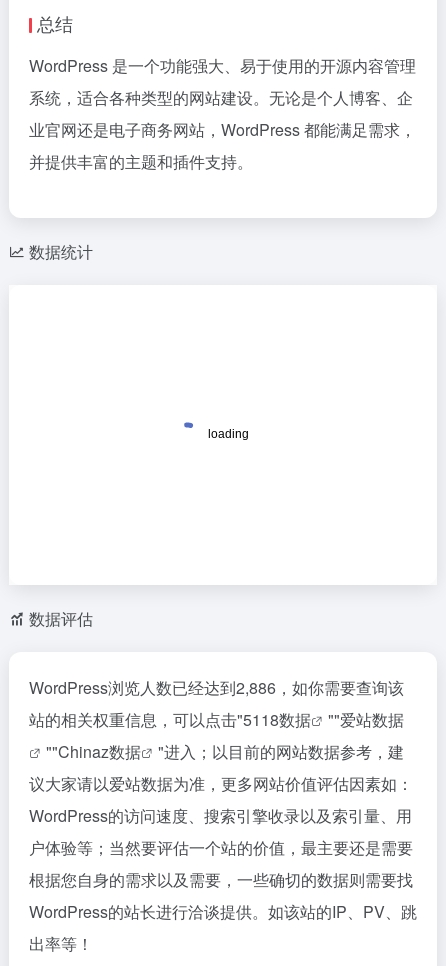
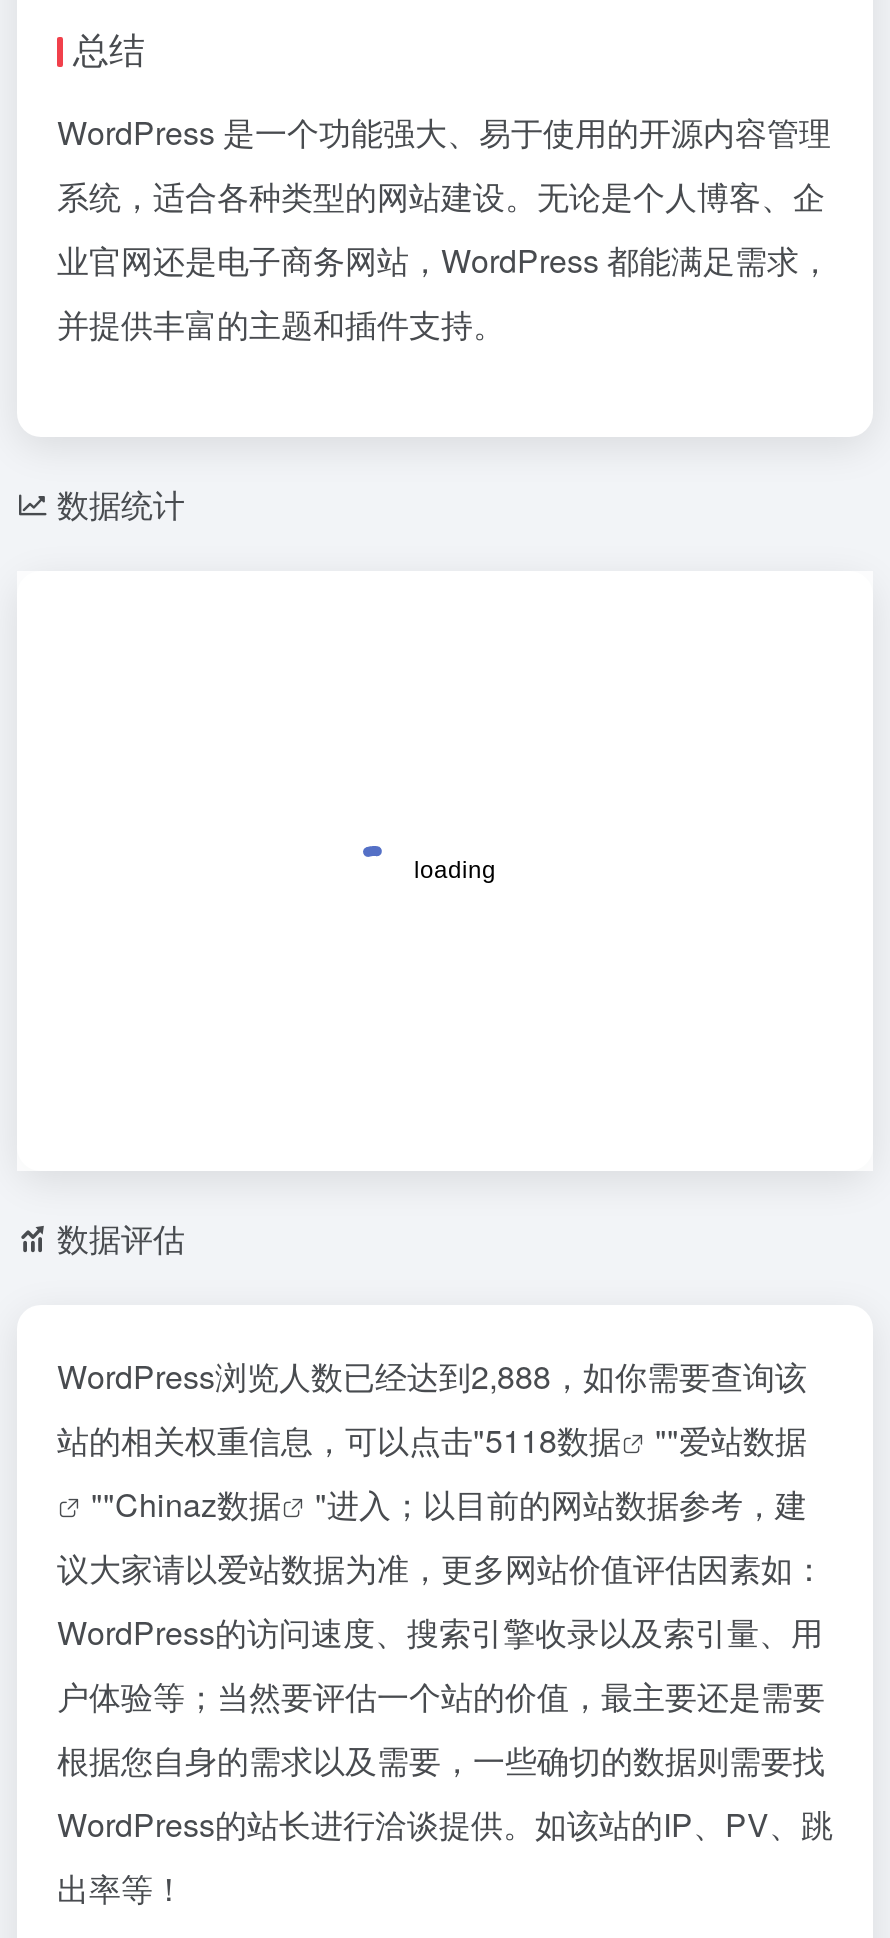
[29,676,404,699] WordPress浏览人数已经达到2,886，如你需要查询该 -> [57,1353,807,1399] WordPress浏览人数已经达到2,888，如你需要查询该

